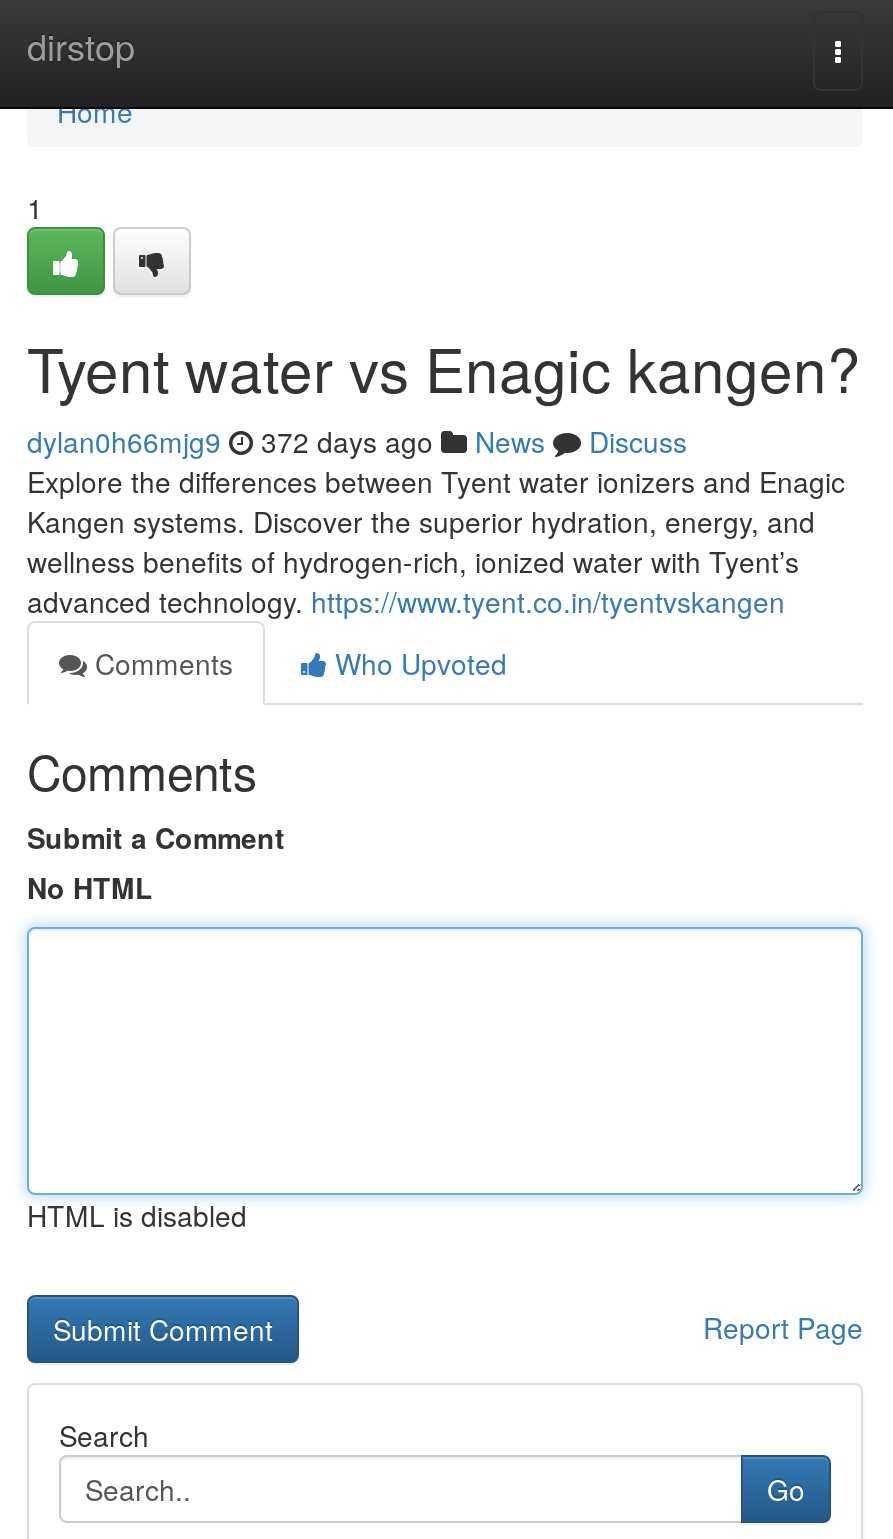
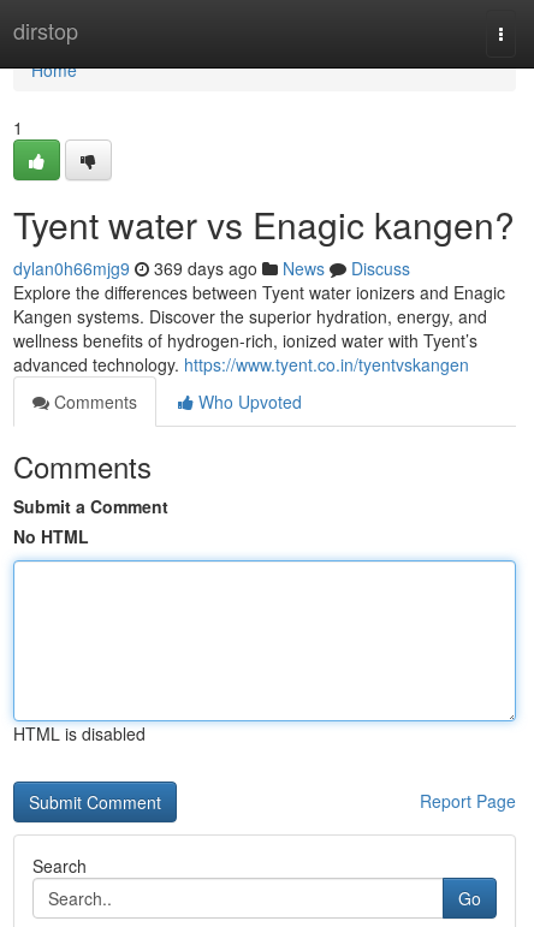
[27,421,687,461] dylan0h66mjg9 372 days ago News Discuss -> [13,256,410,280] dylan0h66mjg9 369 days ago News Discuss

